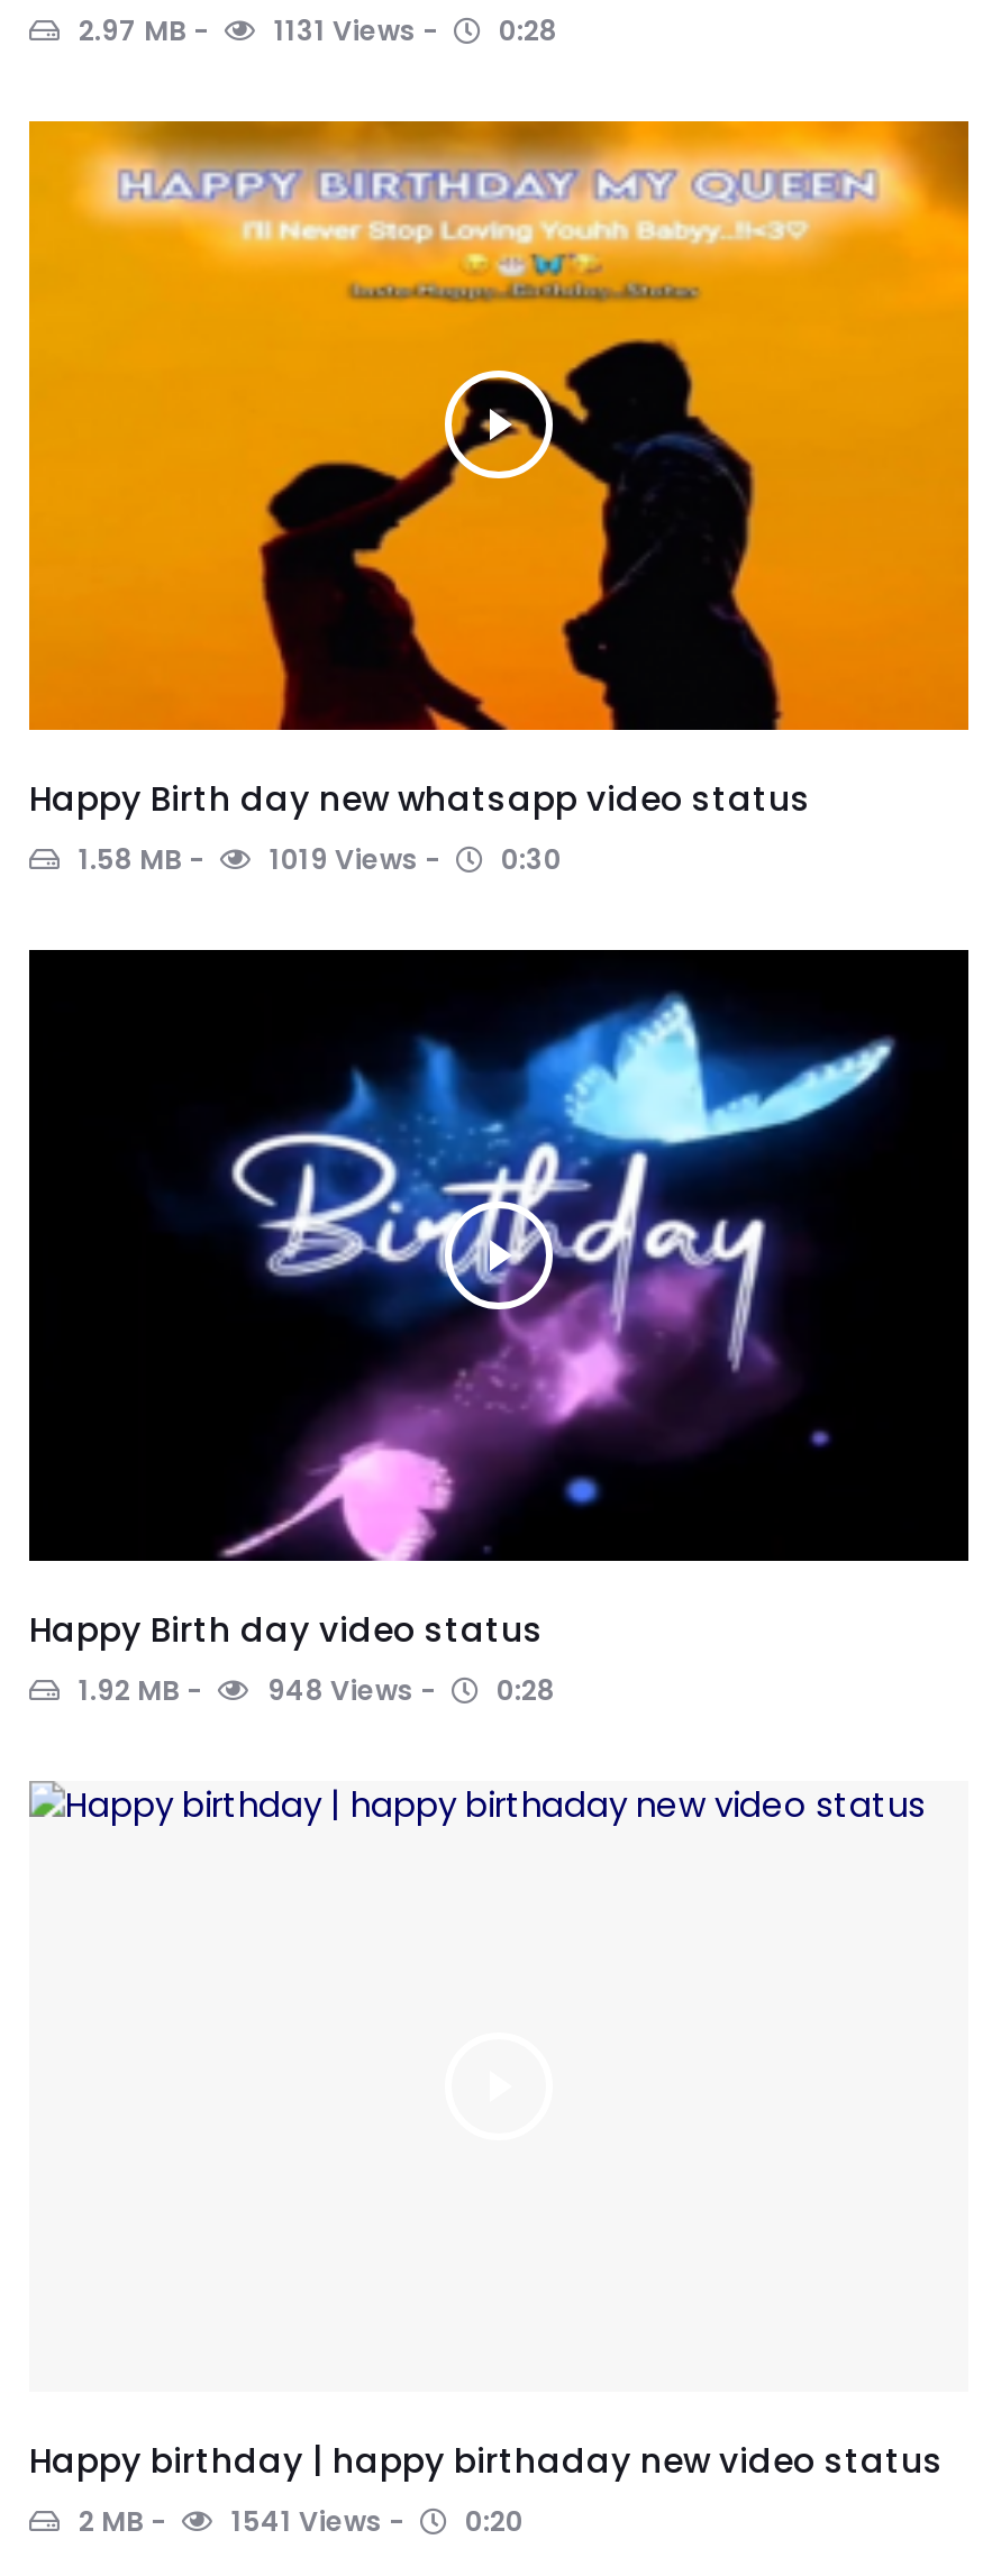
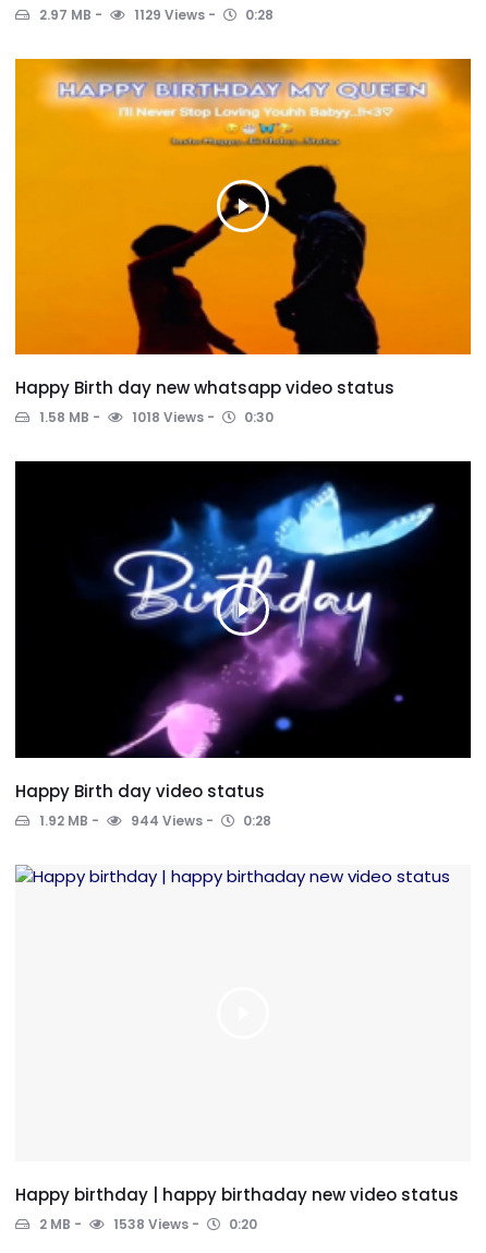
[267,10,557,49] 1131 Views 0:28 -> [131,5,274,24] 1129 Views 0:28
[263,841,562,879] 1019 Views 0:30 -> [129,408,274,427] 1018 Views 0:30
[261,1671,555,1709] 948 Views 0:28 -> [127,811,271,830] 944 Views 0:28
[225,2501,524,2539] 1541 Views 0:20 -> [110,1215,257,1233] 1538 Views 0:20

